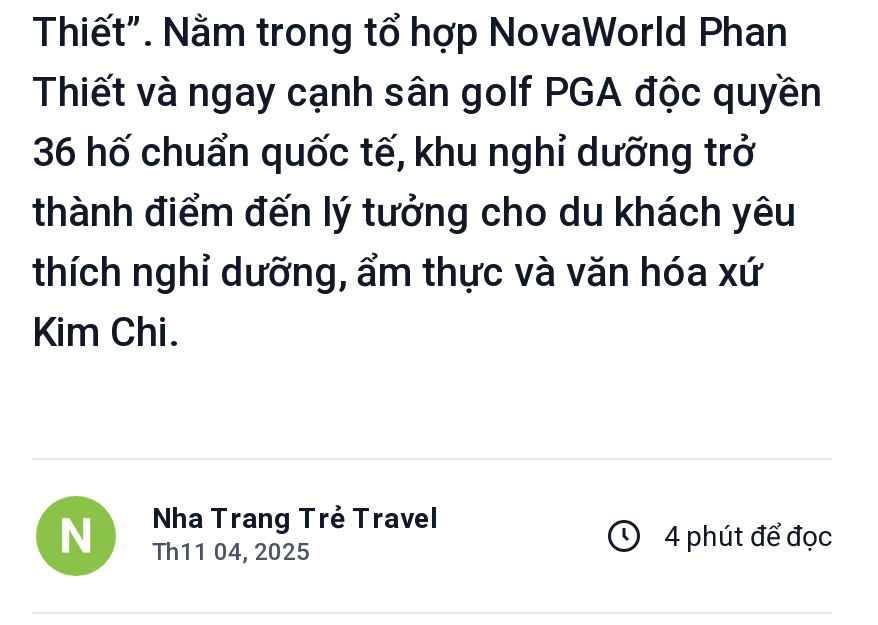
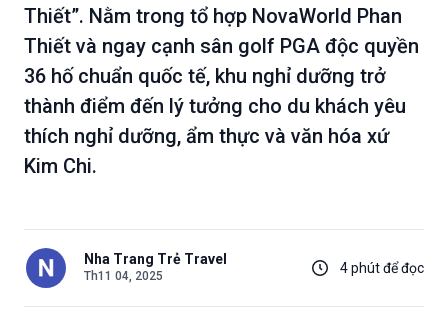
[34,494,118,578] [image] -> [25,247,67,289] [image]

